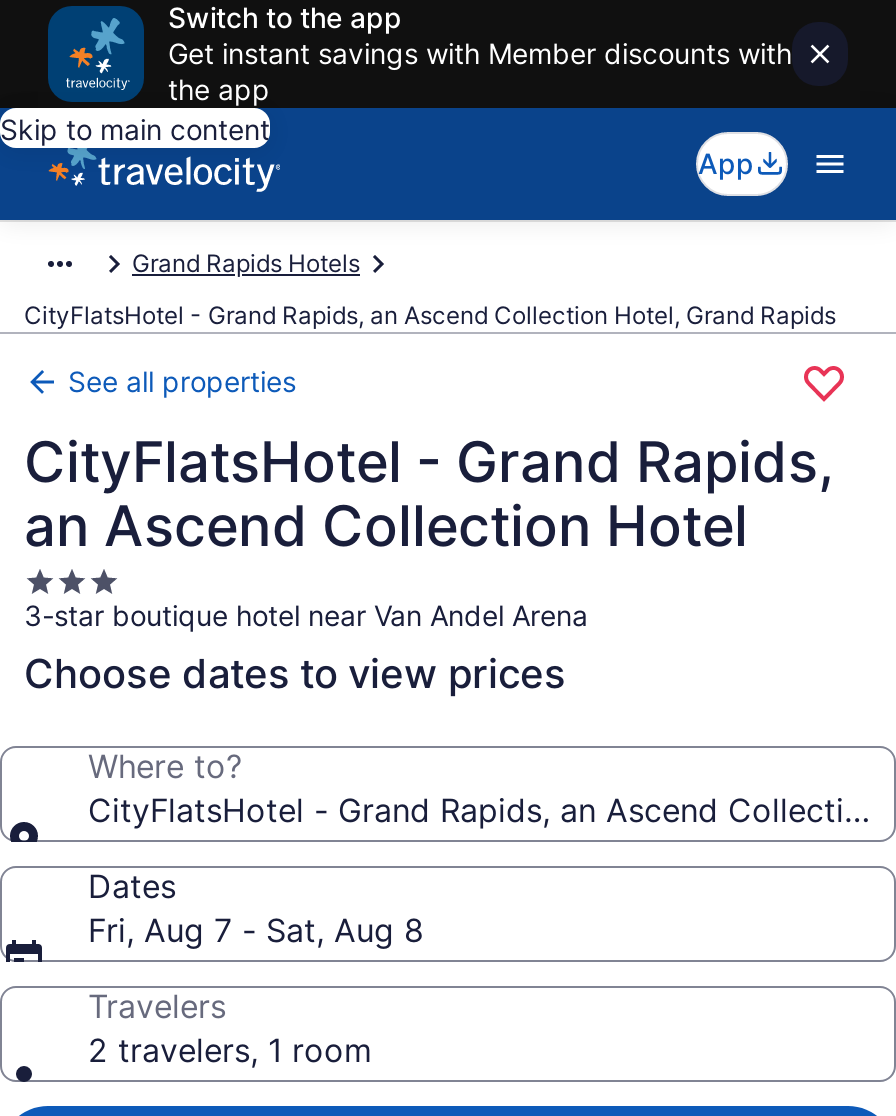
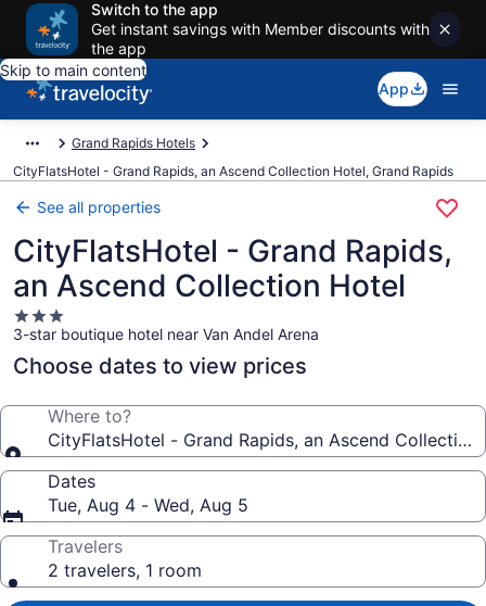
[88,910,424,950] Fri, Aug 7 - Sat, Aug 8 -> [48,494,248,516] Tue, Aug 4 - Wed, Aug 5

